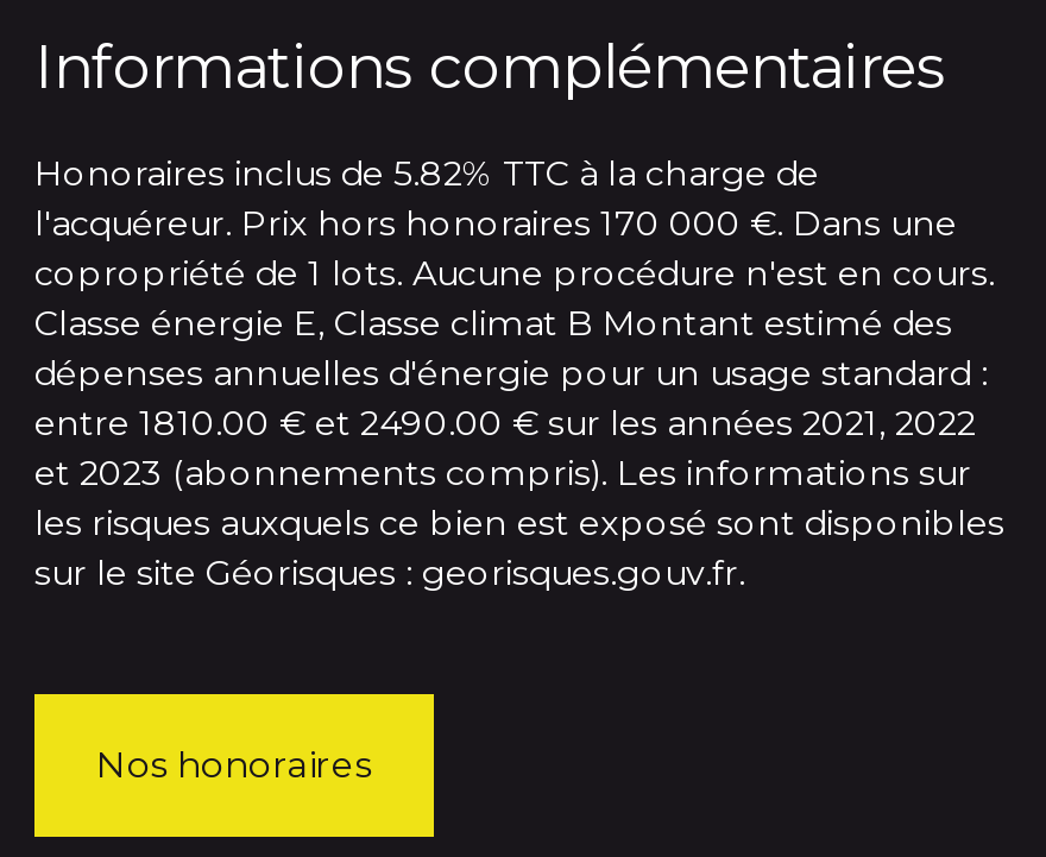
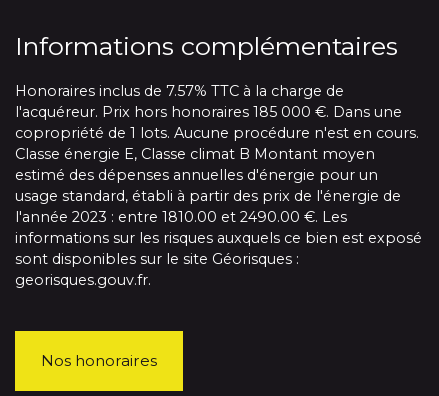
[34,151,819,194] Honoraires inclus de 5.82% TTC à la charge de -> [15,82,344,100] Honoraires inclus de 7.57% TTC à la charge de
[34,201,957,244] l'acquéreur. Prix hors honoraires 170 000 €. Dans une -> [15,103,402,121] l'acquéreur. Prix hors honoraires 185 000 €. Dans une
[34,301,1004,593] Classe énergie E, Classe climat B Montant estimé des | dépenses annuelles d'énergie pour un usage standard : | entre 1810.00 € et 2490.00 € sur les années 2021, 2022 | et 2023 (abonnements compris). Les informations sur | les risques auxquels ce bien est exposé sont disponibles | sur le site Géorisques : georisques.gouv.fr. -> [15,145,422,289] Classe énergie E, Classe climat B Montant moyen | estimé des dépenses annuelles d'énergie pour un | usage standard, établi à partir des prix de l'énergie de | l'année 2023 : entre 1810.00 et 2490.00 €. Les | informations sur les risques auxquels ce bien est exposé | sont disponibles sur le site Géorisques : | georisques.gouv.fr.

